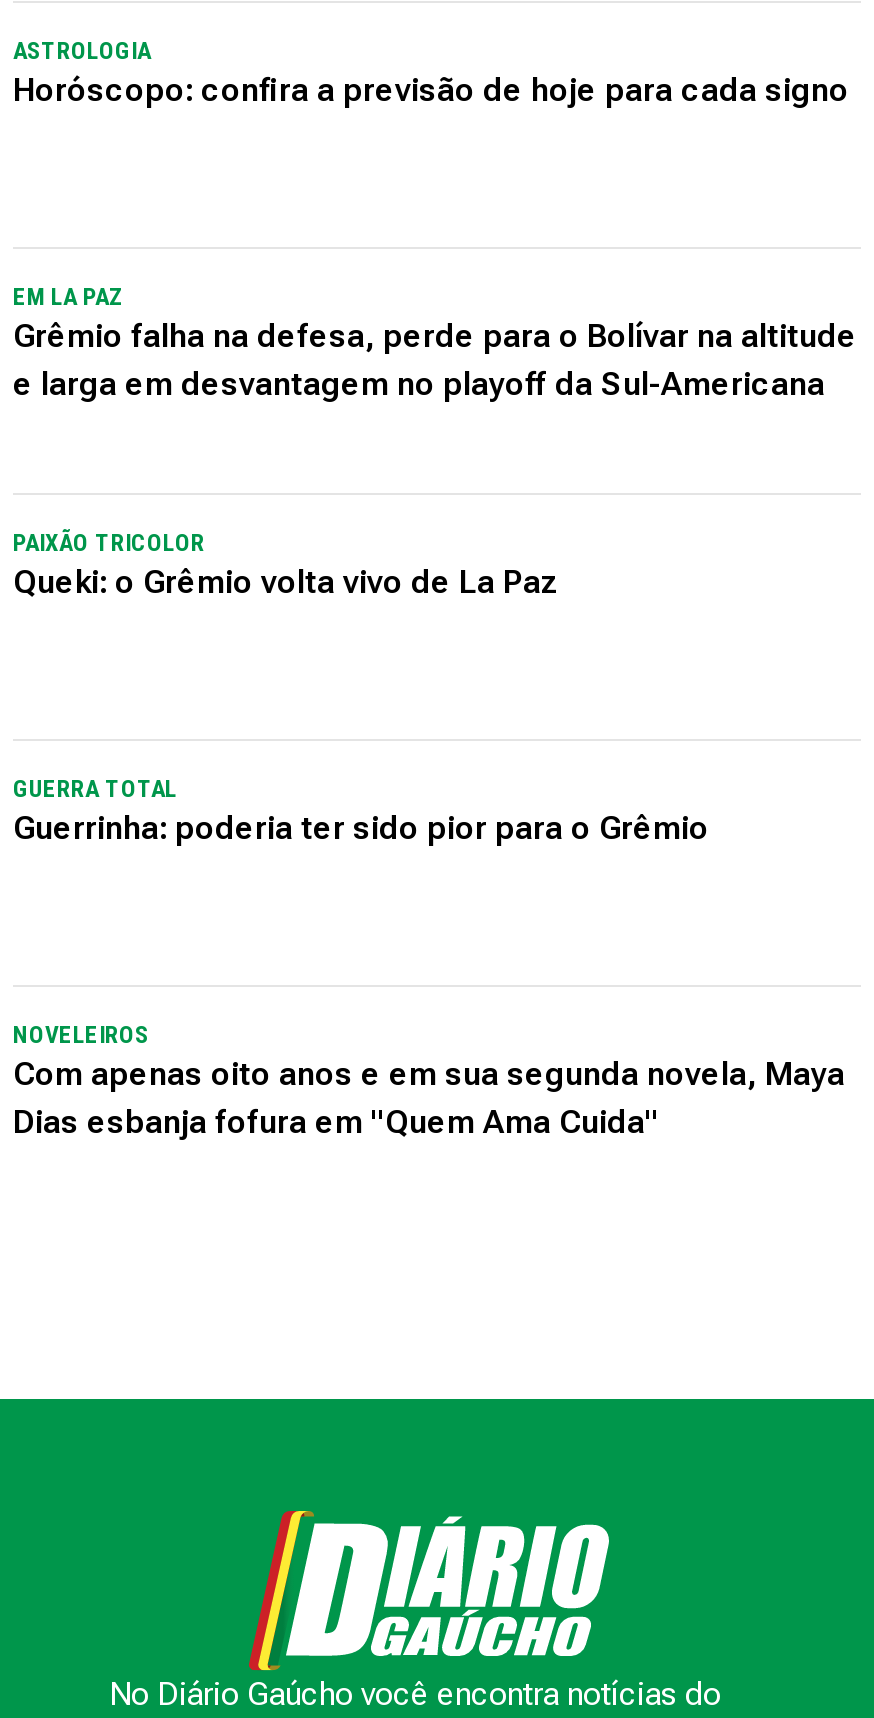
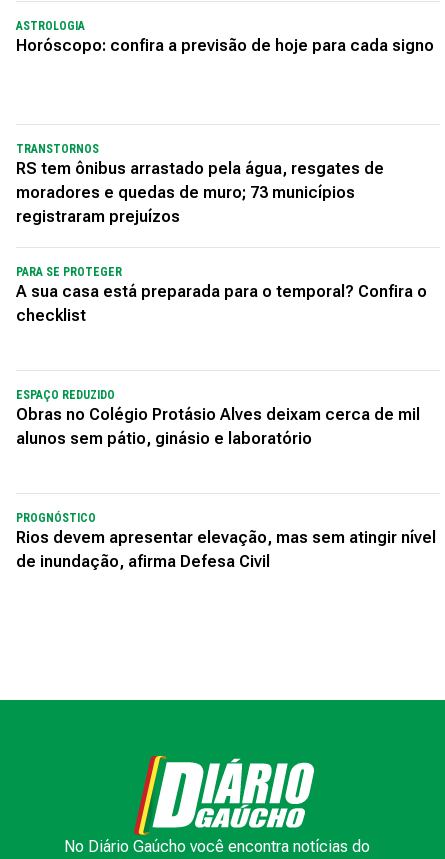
[13,284,857,404] EM LA PAZ | Grêmio falha na defesa, perde para o Bolívar na altitude | e larga em desvantagem no playoff da Sul-Americana -> [16,142,384,226] TRANSTORNOS | RS tem ônibus arrastado pela água, resgates de | moradores e quedas de muro; 73 municípios | registraram prejuízos
[13,530,559,602] PAIXÃO TRICOLOR | Queki: o Grêmio volta vivo de La Paz -> [16,265,427,325] PARA SE PROTEGER | A sua casa está preparada para o temporal? Confira o | checklist
[13,776,709,848] GUERRA TOTAL | Guerrinha: poderia ter sido pior para o Grêmio -> [16,388,420,448] ESPAÇO REDUZIDO | Obras no Colégio Protásio Alves deixam cerca de mil | alunos sem pátio, ginásio e laboratório
[13,1022,845,1142] NOVELEIROS | Com apenas oito anos e em sua segunda novela, Maya | Dias esbanja fofura em "Quem Ama Cuida" -> [16,511,436,571] PROGNÓSTICO | Rios devem apresentar elevação, mas sem atingir nível | de inundação, afirma Defesa Civil

